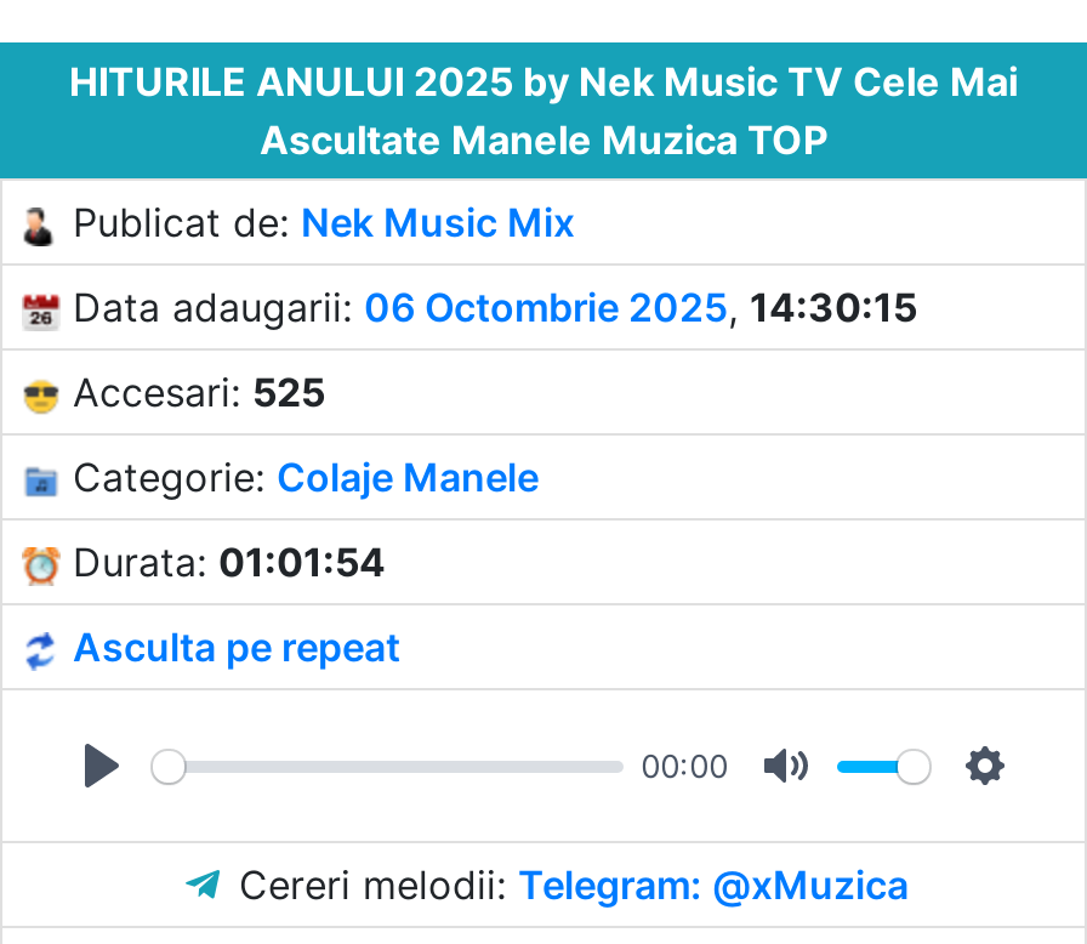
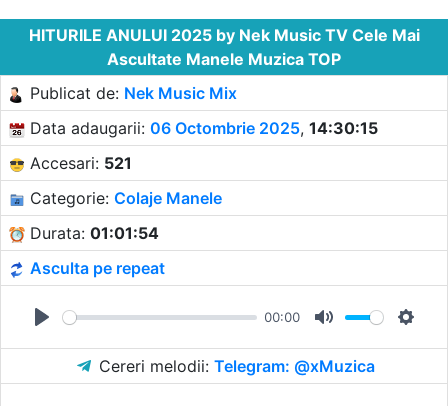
[61,368,325,416] Accesari: 525 -> [25,153,132,173] Accesari: 521

